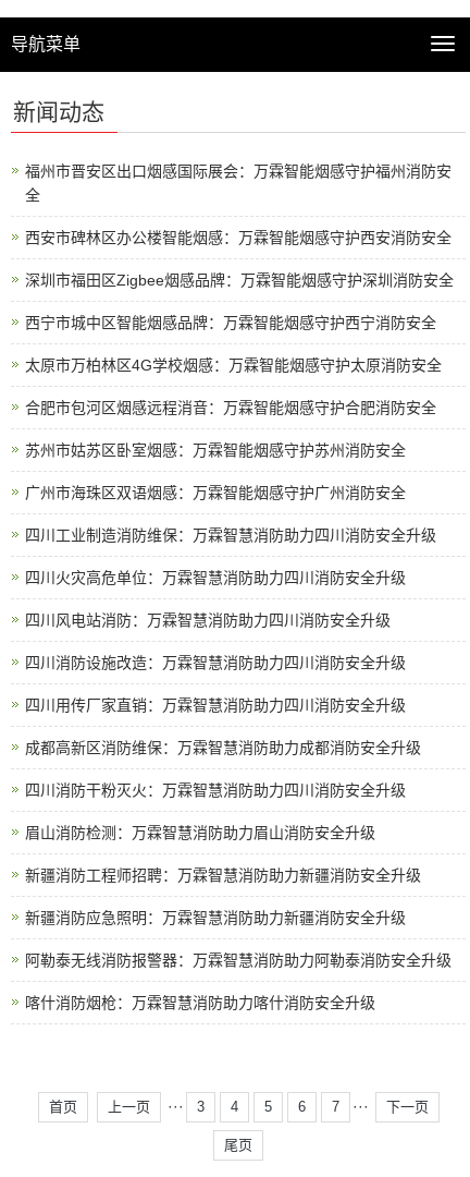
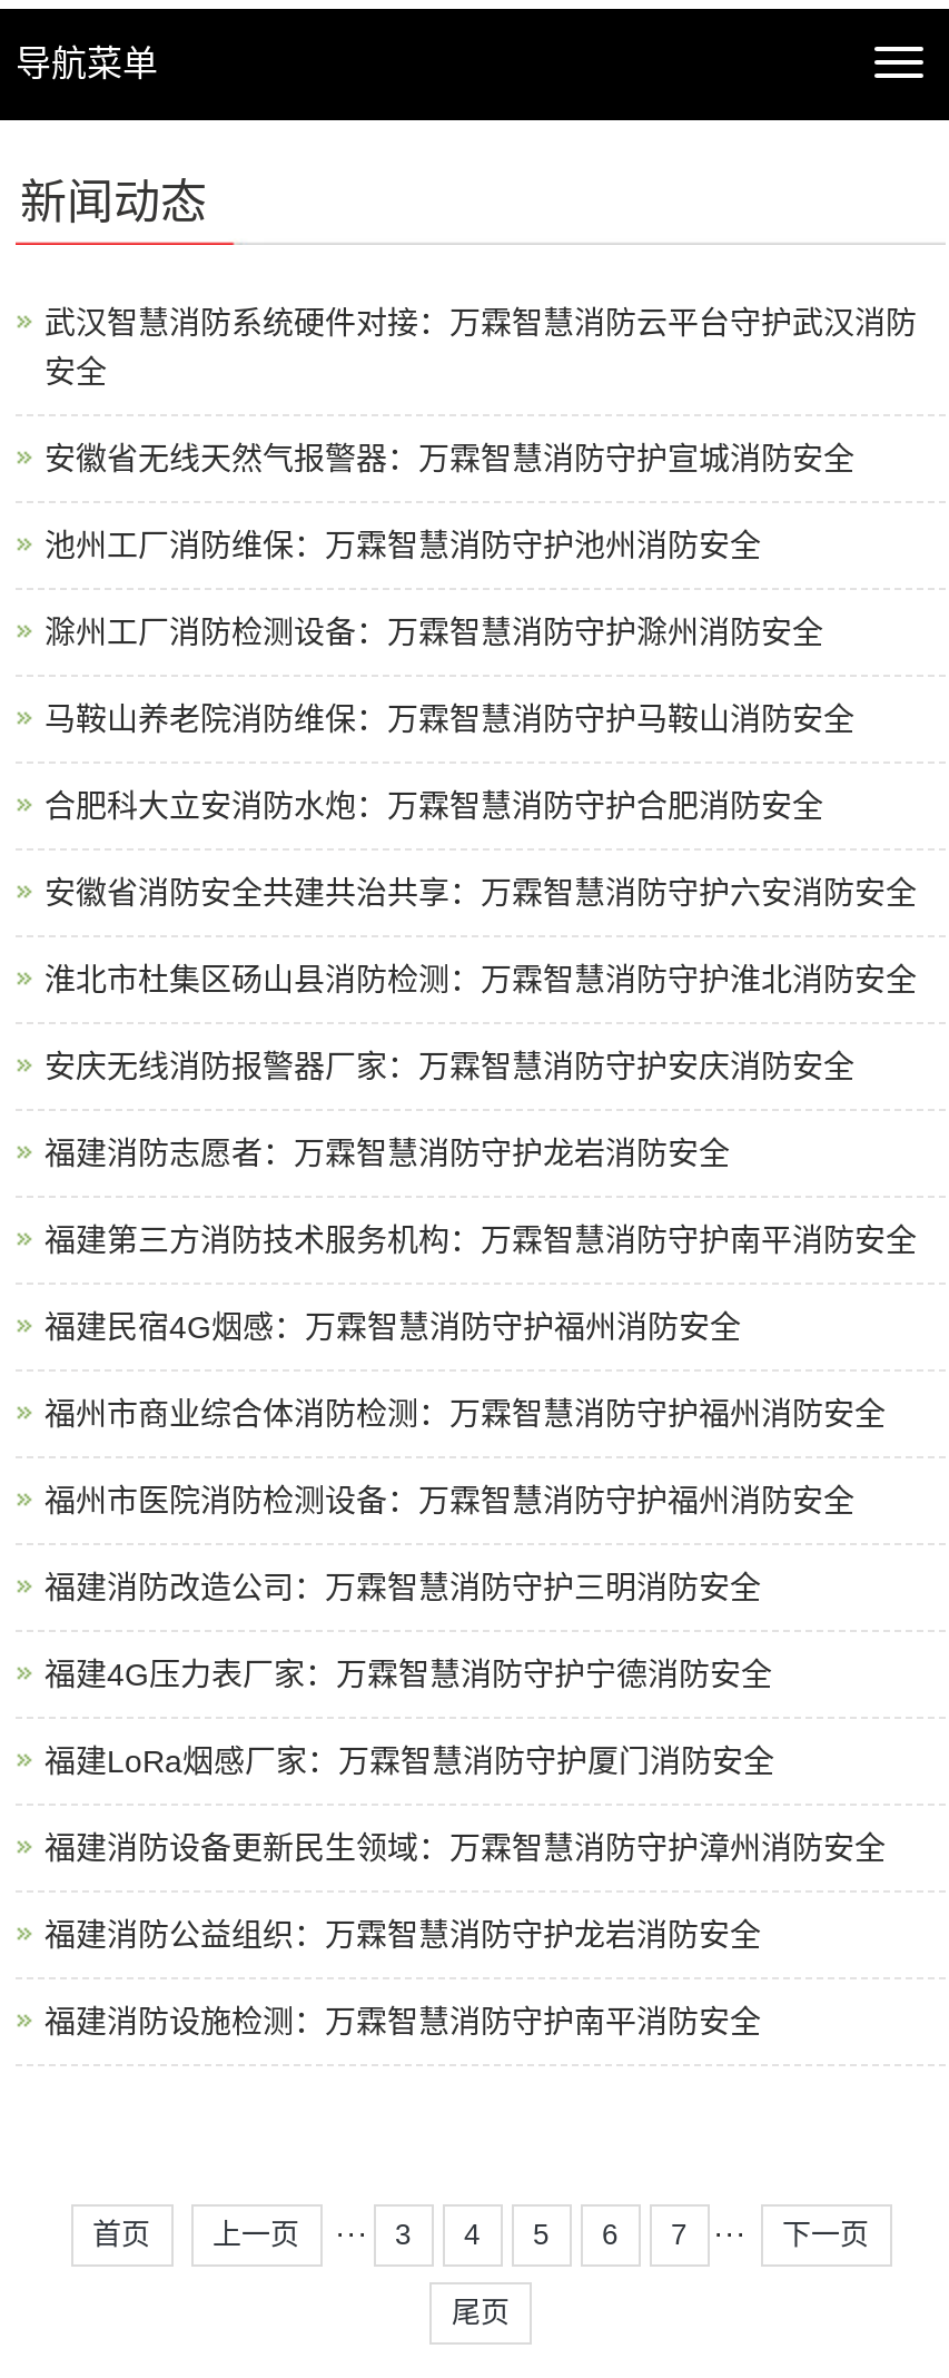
[25,162,452,204] 福州市晋安区出口烟感国际展会：万霖智能烟感守护福州消防安 | 全 -> [45,305,917,390] 武汉智慧消防系统硬件对接：万霖智慧消防云平台守护武汉消防 | 安全
[25,229,452,246] 西安市碑林区办公楼智能烟感：万霖智能烟感守护西安消防安全 -> [45,441,854,476] 安徽省无线天然气报警器：万霖智慧消防守护宣城消防安全
[25,271,454,289] 深圳市福田区Zigbee烟感品牌：万霖智能烟感守护深圳消防安全 -> [45,528,761,563] 池州工厂消防维保：万霖智慧消防守护池州消防安全
[25,314,436,331] 西宁市城中区智能烟感品牌：万霖智能烟感守护西宁消防安全 -> [45,615,823,650] 滁州工厂消防检测设备：万霖智慧消防守护滁州消防安全
[25,356,442,374] 太原市万柏林区4G学校烟感：万霖智能烟感守护太原消防安全 -> [45,701,854,737] 马鞍山养老院消防维保：万霖智慧消防守护马鞍山消防安全
[25,399,436,416] 合肥市包河区烟感远程消音：万霖智能烟感守护合肥消防安全 -> [45,788,823,824] 合肥科大立安消防水炮：万霖智慧消防守护合肥消防安全
[25,441,406,459] 苏州市姑苏区卧室烟感：万霖智能烟感守护苏州消防安全 -> [45,875,917,911] 安徽省消防安全共建共治共享：万霖智慧消防守护六安消防安全
[25,484,406,501] 广州市海珠区双语烟感：万霖智能烟感守护广州消防安全 -> [45,962,917,998] 淮北市杜集区砀山县消防检测：万霖智慧消防守护淮北消防安全
[25,526,436,544] 四川工业制造消防维保：万霖智慧消防助力四川消防安全升级 -> [45,1049,854,1084] 安庆无线消防报警器厂家：万霖智慧消防守护安庆消防安全
[25,569,406,586] 四川火灾高危单位：万霖智慧消防助力四川消防安全升级 -> [45,1136,730,1171] 福建消防志愿者：万霖智慧消防守护龙岩消防安全
[25,611,391,629] 四川风电站消防：万霖智慧消防助力四川消防安全升级 -> [45,1222,917,1258] 福建第三方消防技术服务机构：万霖智慧消防守护南平消防安全
[25,654,406,671] 四川消防设施改造：万霖智慧消防助力四川消防安全升级 -> [45,1309,741,1345] 福建民宿4G烟感：万霖智慧消防守护福州消防安全
[25,696,406,714] 四川用传厂家直销：万霖智慧消防助力四川消防安全升级 -> [45,1396,886,1432] 福州市商业综合体消防检测：万霖智慧消防守护福州消防安全
[25,739,421,756] 成都高新区消防维保：万霖智慧消防助力成都消防安全升级 -> [45,1483,854,1519] 福州市医院消防检测设备：万霖智慧消防守护福州消防安全
[25,781,406,799] 四川消防干粉灭火：万霖智慧消防助力四川消防安全升级 -> [45,1570,761,1605] 福建消防改造公司：万霖智慧消防守护三明消防安全
[25,824,375,841] 眉山消防检测：万霖智慧消防助力眉山消防安全升级 -> [45,1657,772,1692] 福建4G压力表厂家：万霖智慧消防守护宁德消防安全
[25,866,421,884] 新疆消防工程师招聘：万霖智慧消防助力新疆消防安全升级 -> [45,1743,774,1779] 福建LoRa烟感厂家：万霖智慧消防守护厦门消防安全
[25,909,406,926] 新疆消防应急照明：万霖智慧消防助力新疆消防安全升级 -> [45,1830,886,1866] 福建消防设备更新民生领域：万霖智慧消防守护漳州消防安全
[25,951,452,969] 阿勒泰无线消防报警器：万霖智慧消防助力阿勒泰消防安全升级 -> [45,1917,761,1953] 福建消防公益组织：万霖智慧消防守护龙岩消防安全
[25,994,375,1011] 喀什消防烟枪：万霖智慧消防助力喀什消防安全升级 -> [45,2004,761,2040] 福建消防设施检测：万霖智慧消防守护南平消防安全

